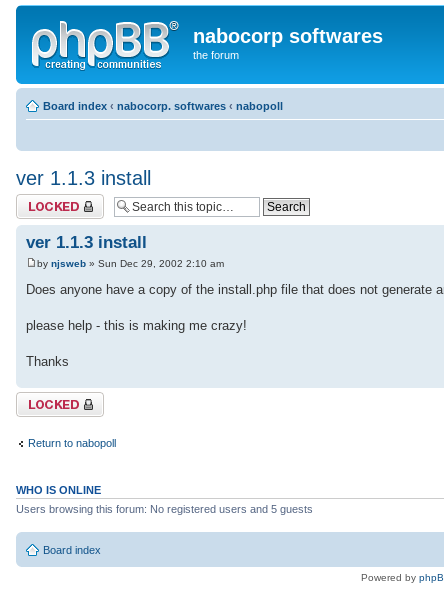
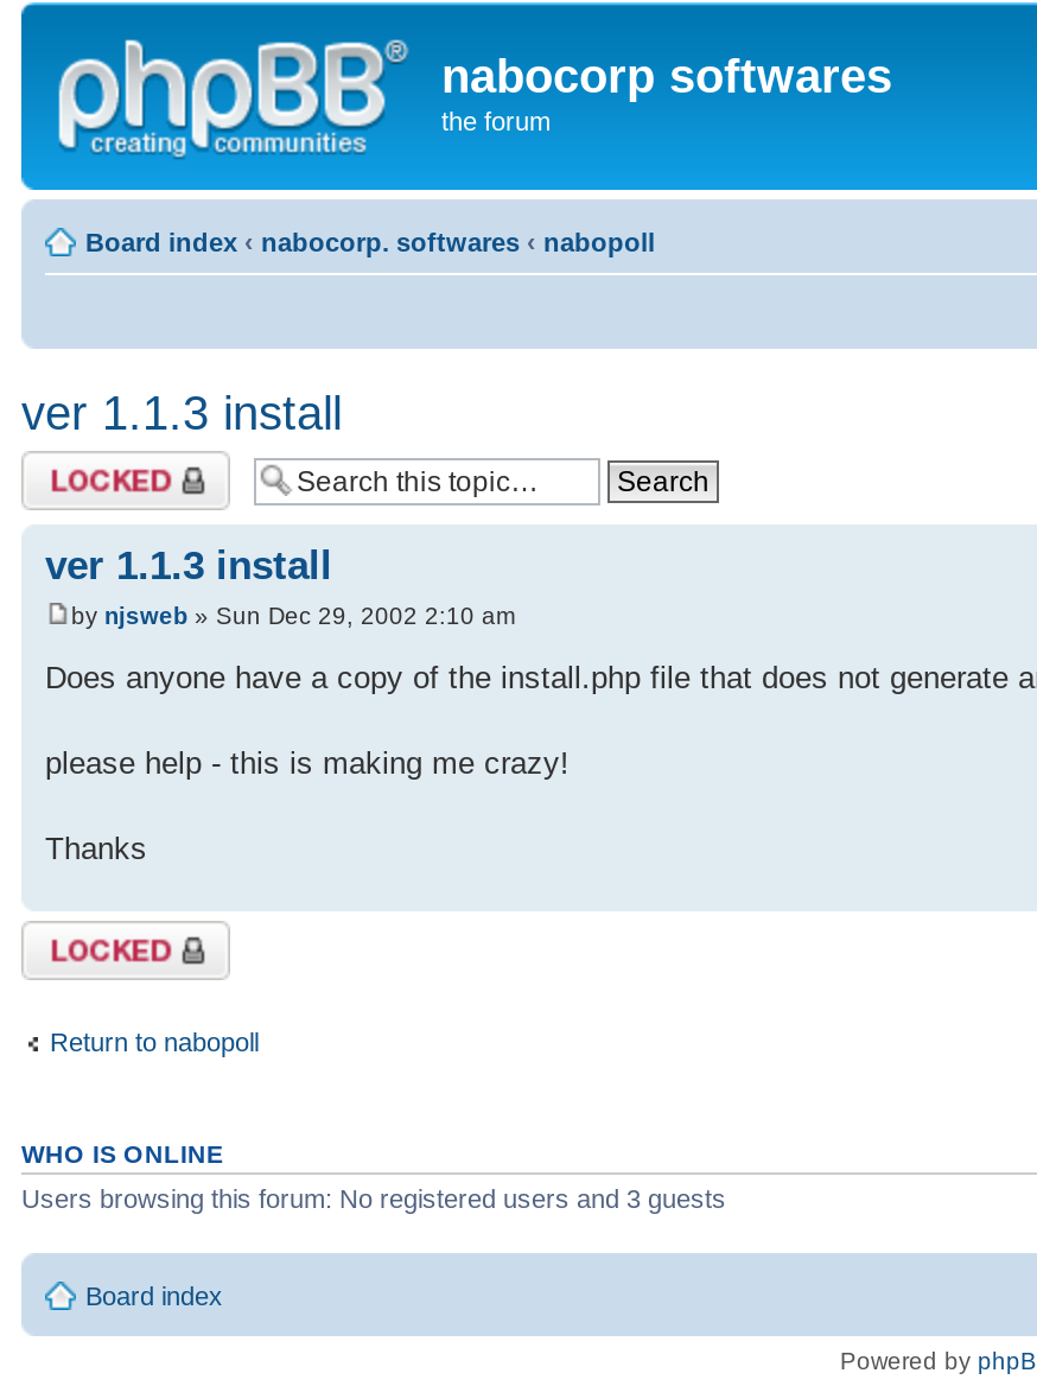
[16,503,313,515] Users browsing this forum: No registered users and 5 guests -> [21,1183,726,1212] Users browsing this forum: No registered users and 3 guests

